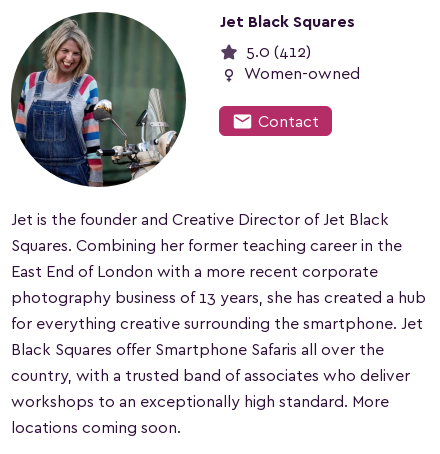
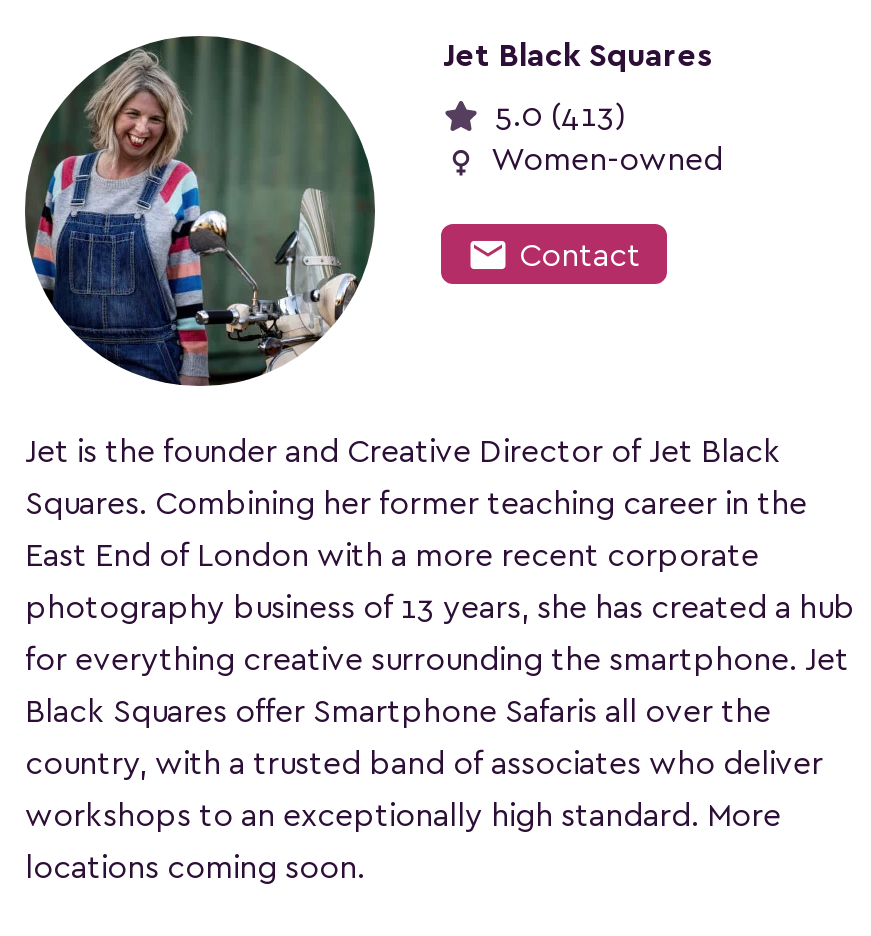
[242,44,311,60] 5.0 (412) -> [487,100,625,132] 5.0 (413)

